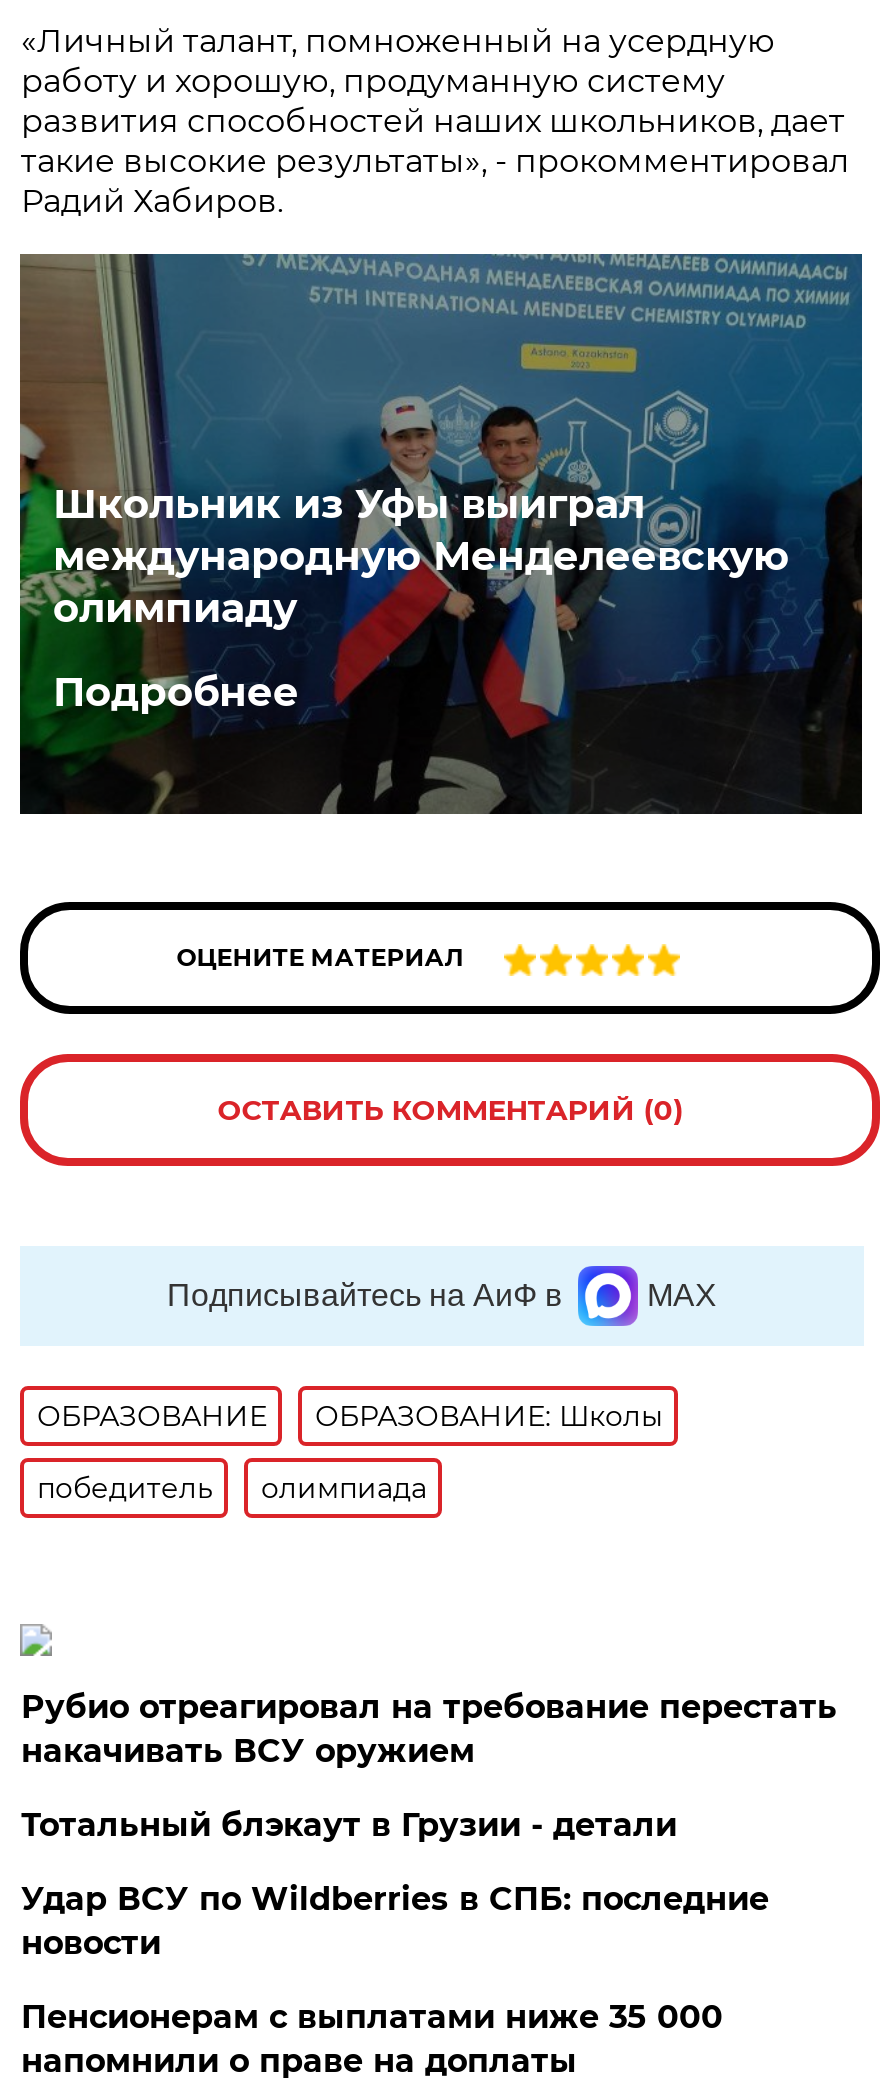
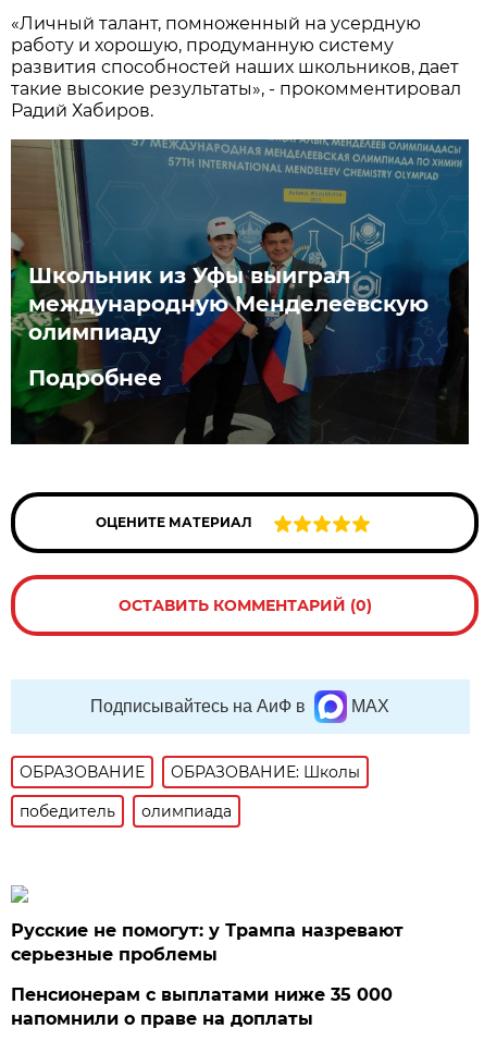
[21,1688,837,1962] Рубио отреагировал на требование перестать | накачивать ВСУ оружием | Тотальный блэкаут в Грузии - детали | Удар ВСУ по Wildberries в СПБ: последние | новости -> [11,920,404,965] Русские не помогут: у Трампа назревают | серьезные проблемы

